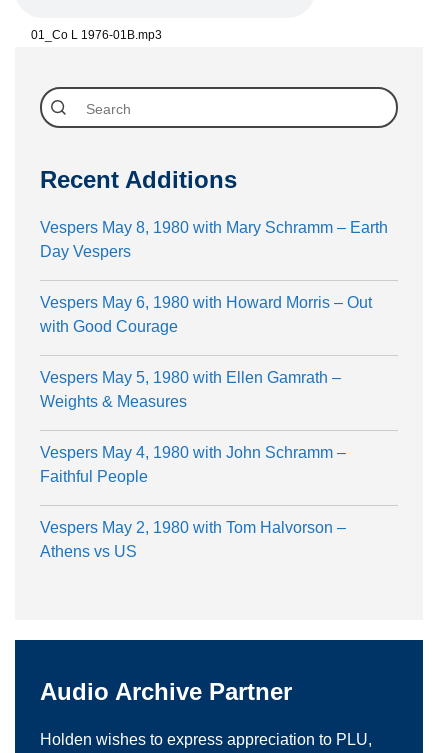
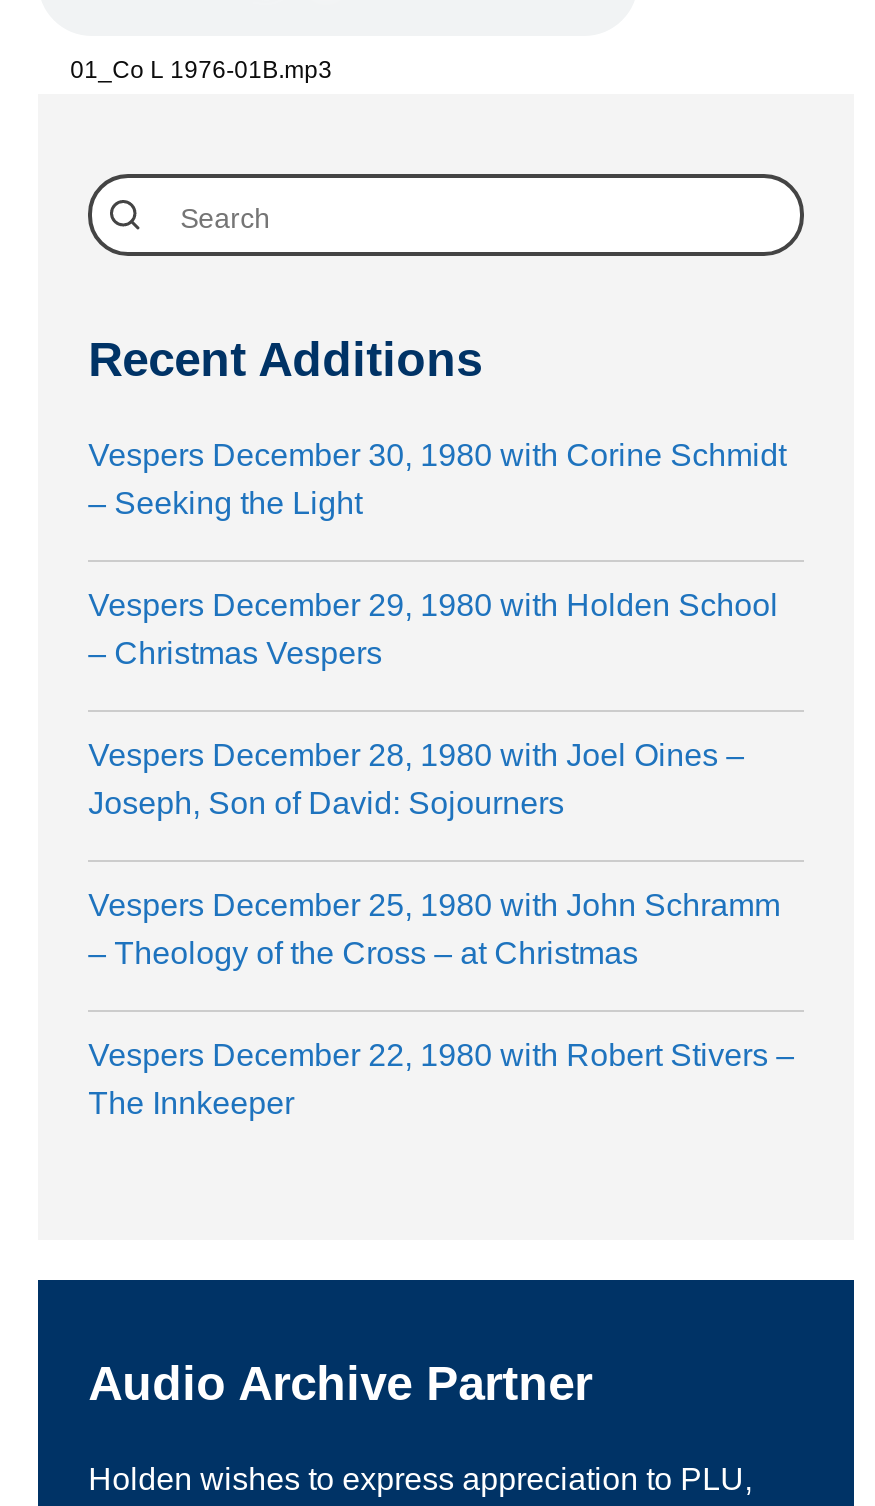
[40,219,388,260] Vespers May 8, 1980 with Mary Schramm – Earth | Day Vespers -> [88,438,786,520] Vespers December 30, 1980 with Corine Schmidt | – Seeking the Light
[40,294,372,335] Vespers May 6, 1980 with Howard Morris – Out | with Good Courage -> [88,588,778,670] Vespers December 29, 1980 with Holden School | – Christmas Vespers
[40,369,341,410] Vespers May 5, 1980 with Ellen Gamrath – | Weights & Measures -> [88,738,744,820] Vespers December 28, 1980 with Joel Oines – | Joseph, Son of David: Sojourners
[40,444,346,485] Vespers May 4, 1980 with John Schramm – | Faithful People -> [88,888,780,970] Vespers December 25, 1980 with John Schramm | – Theology of the Cross – at Christmas
[40,519,346,560] Vespers May 2, 1980 with Tom Halvorson – | Athens vs US -> [88,1038,794,1120] Vespers December 22, 1980 with Robert Stivers – | The Innkeeper

